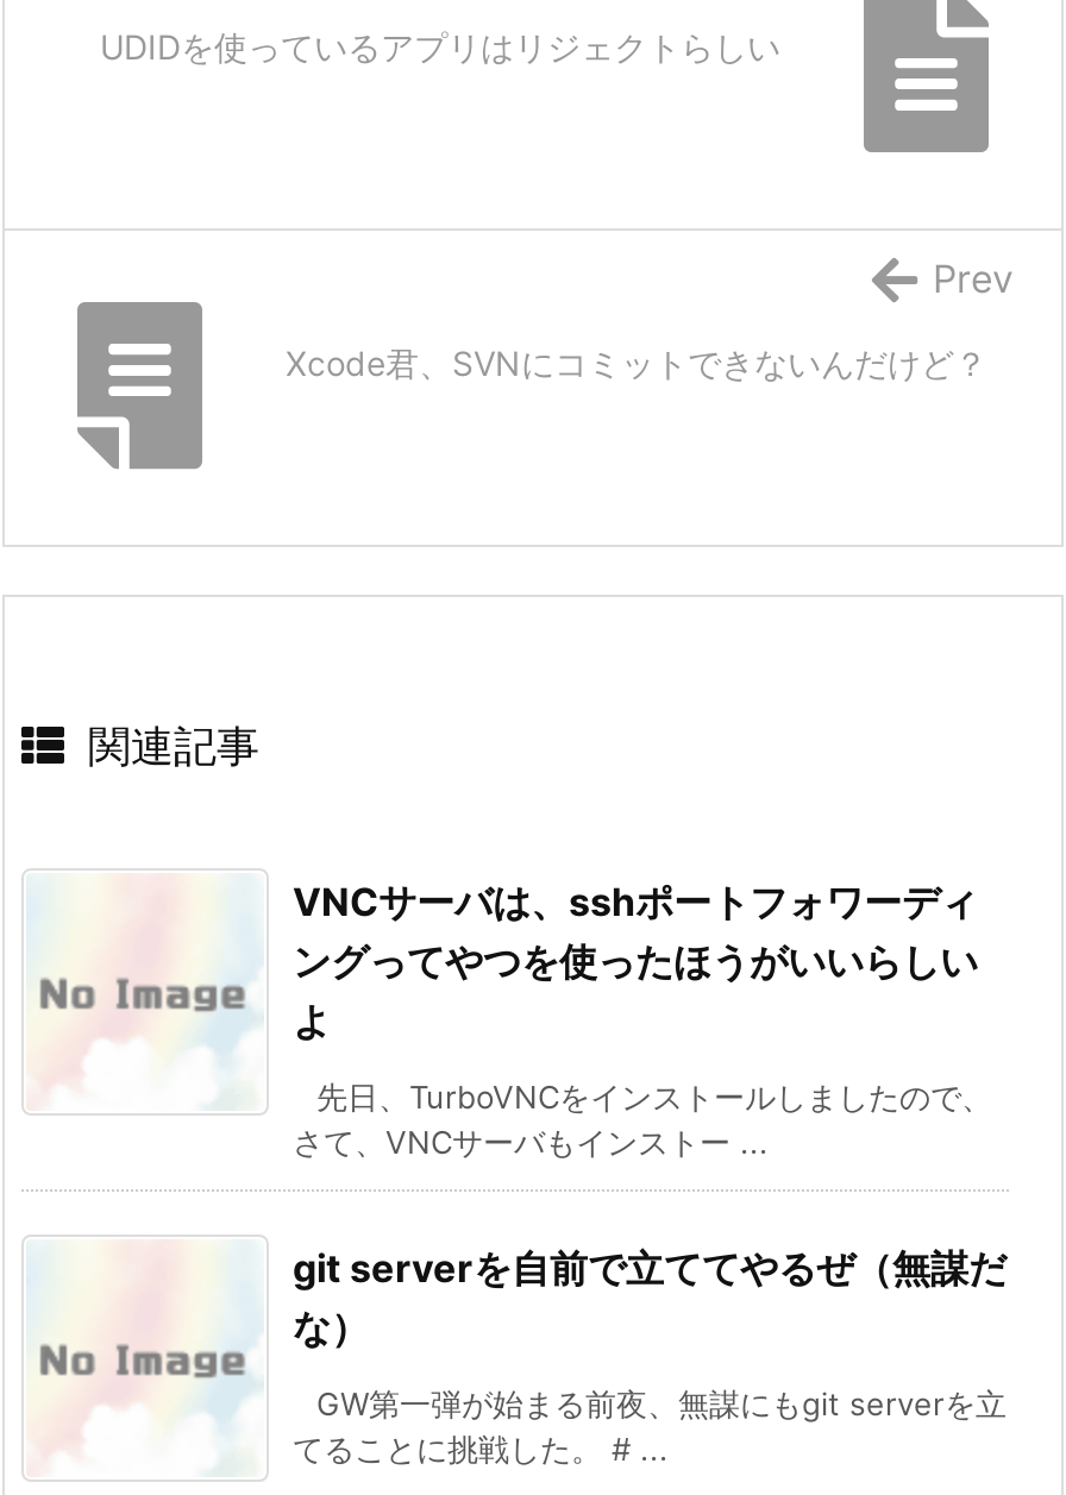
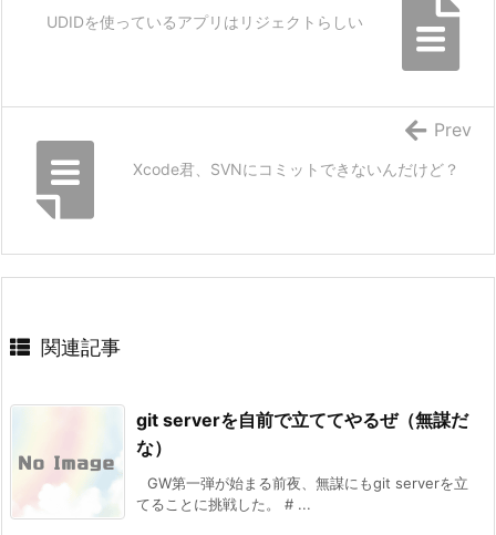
[293,878,992,1161] VNCサーバは、sshポートフォワーディ | ングってやつを使ったほうがいいらしい | よ | 先日、TurboVNCをインストールしましたので、 | さて、VNCサーバもインストー ... -> none

